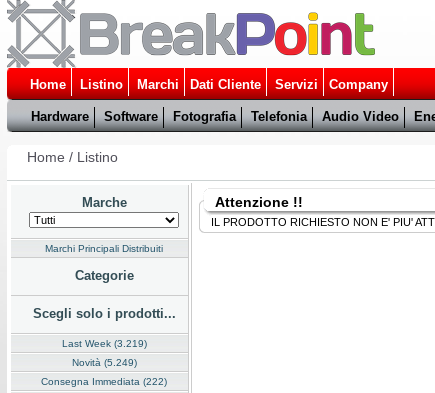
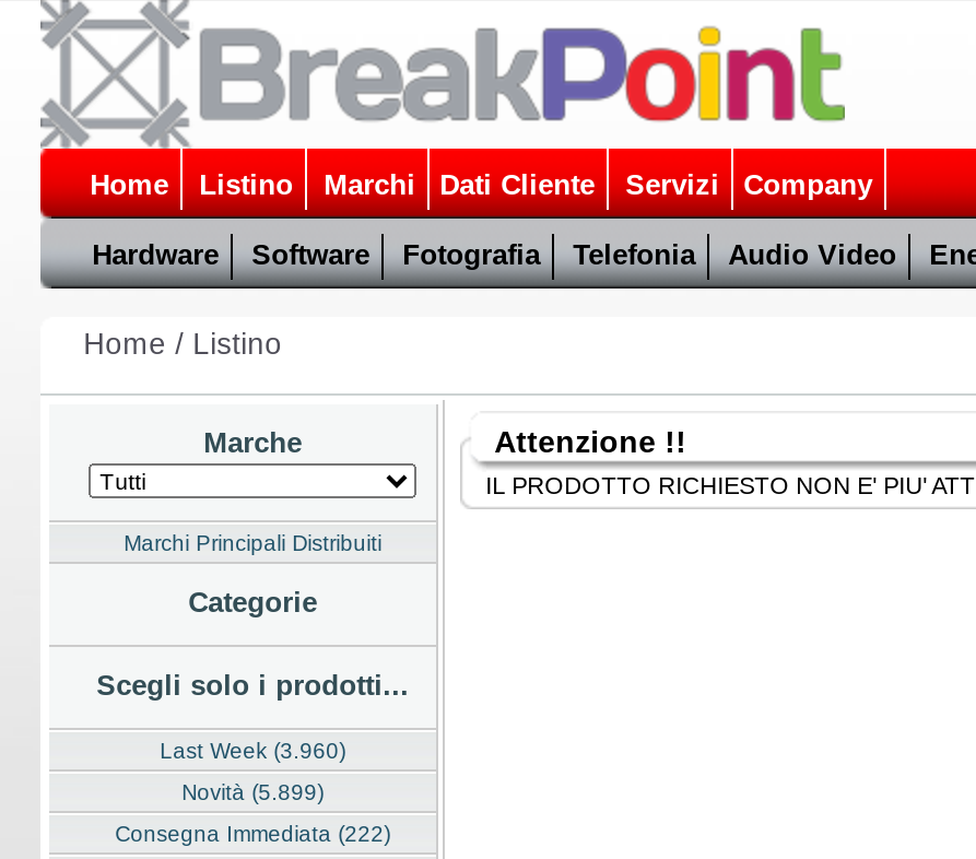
[62,338,147,349] Last Week (3.219) -> [160,739,346,763] Last Week (3.960)
[72,357,137,368] Novità (5.249) -> [182,780,324,804] Novità (5.899)

